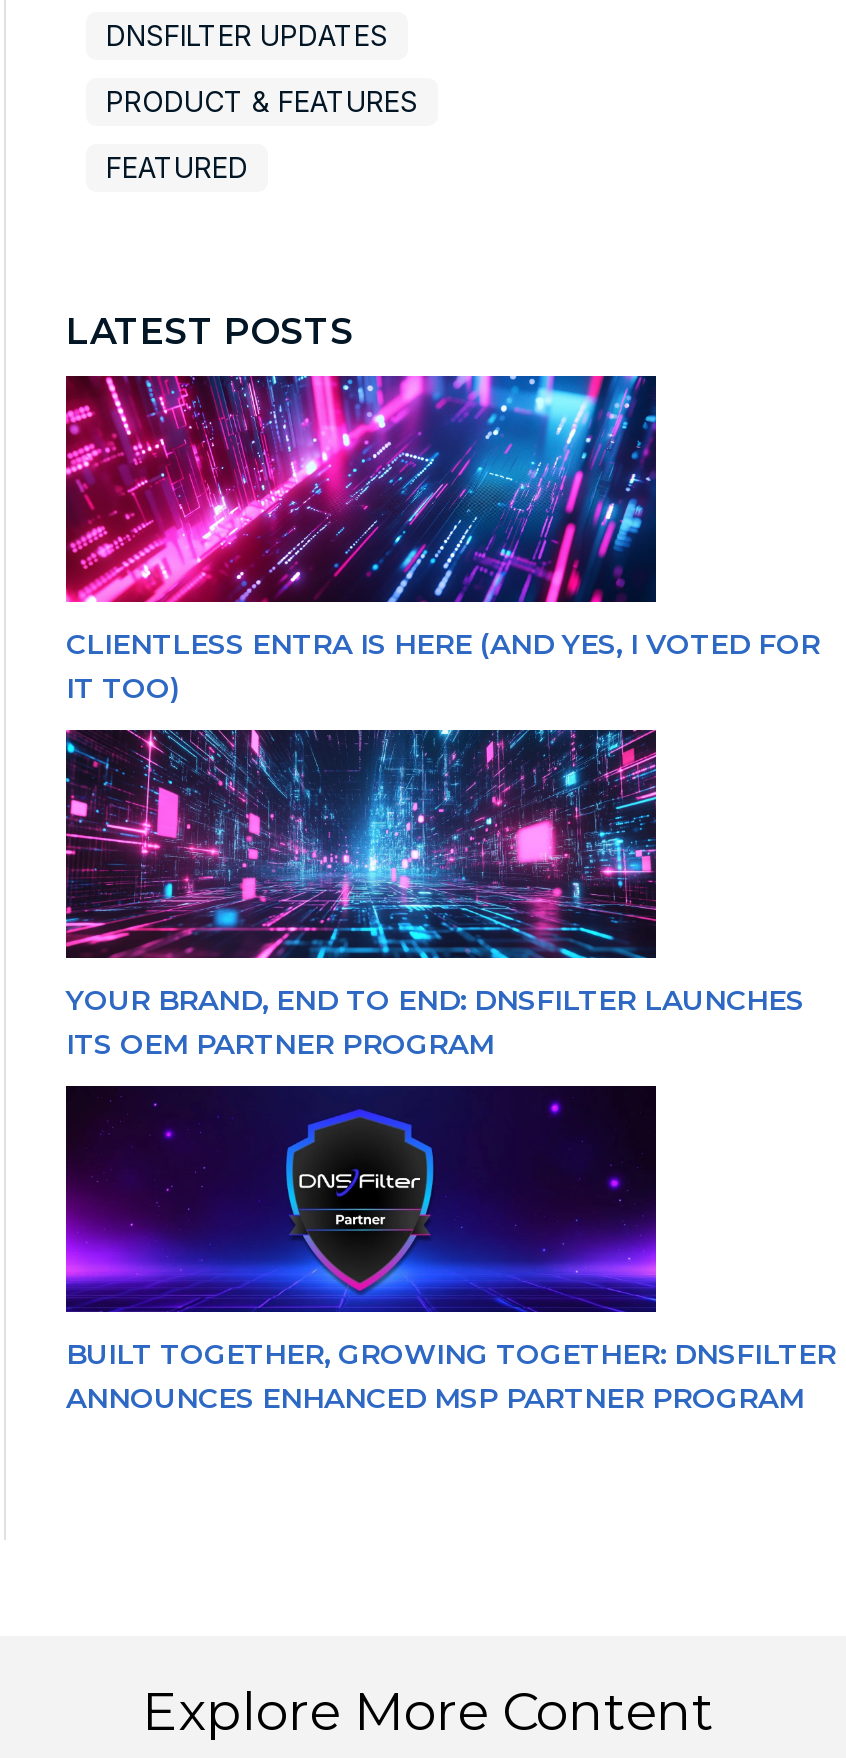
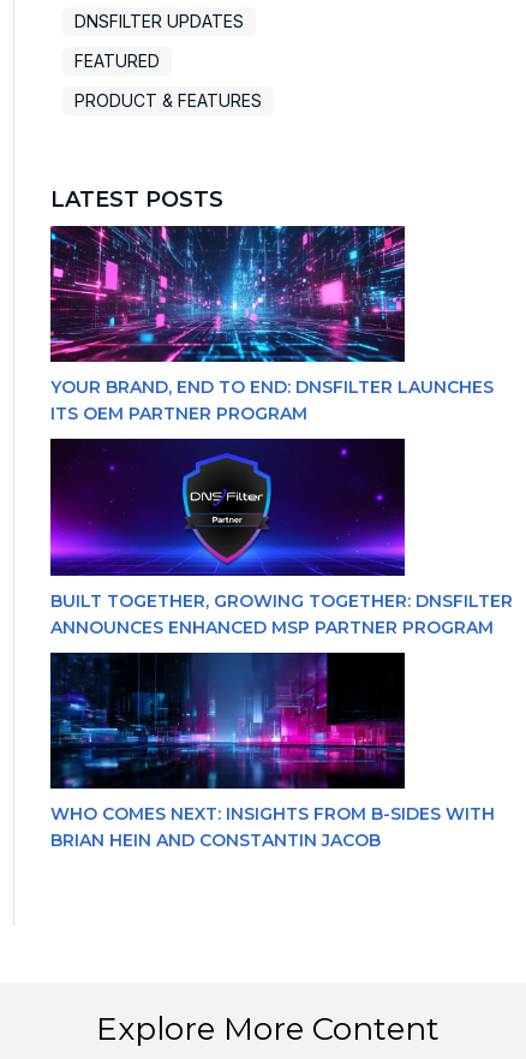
moved [106,83,418,117] -> [74,90,262,110]: PRODUCT & FEATURES
moved [106,149,248,183] -> [74,50,160,70]: FEATURED
[64,374,820,706] [image] | CLIENTLESS ENTRA IS HERE (AND YES, I VOTED FOR | IT TOO) -> none
moved [62,726,836,1416] -> [48,222,513,638]: [image] | YOUR BRAND, END TO END: DNSFILTER LAUNCHES | ITS OEM PARTNER PROGRAM | BUILT TOGETHER, GROWING TOGETHER: DNSFILTER | ANNOUNCES ENHANCED MSP PARTNER PROGRAM
none -> [49,653,495,851] [image] | WHO COMES NEXT: INSIGHTS FROM B-SIDES WITH | BRIAN HEIN AND CONSTANTIN JACOB

